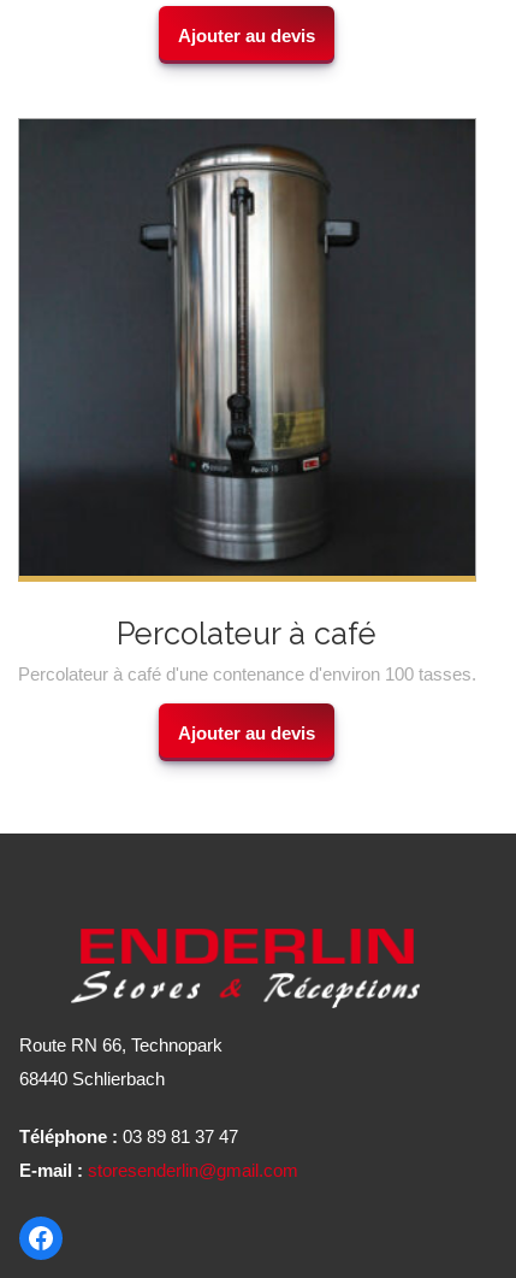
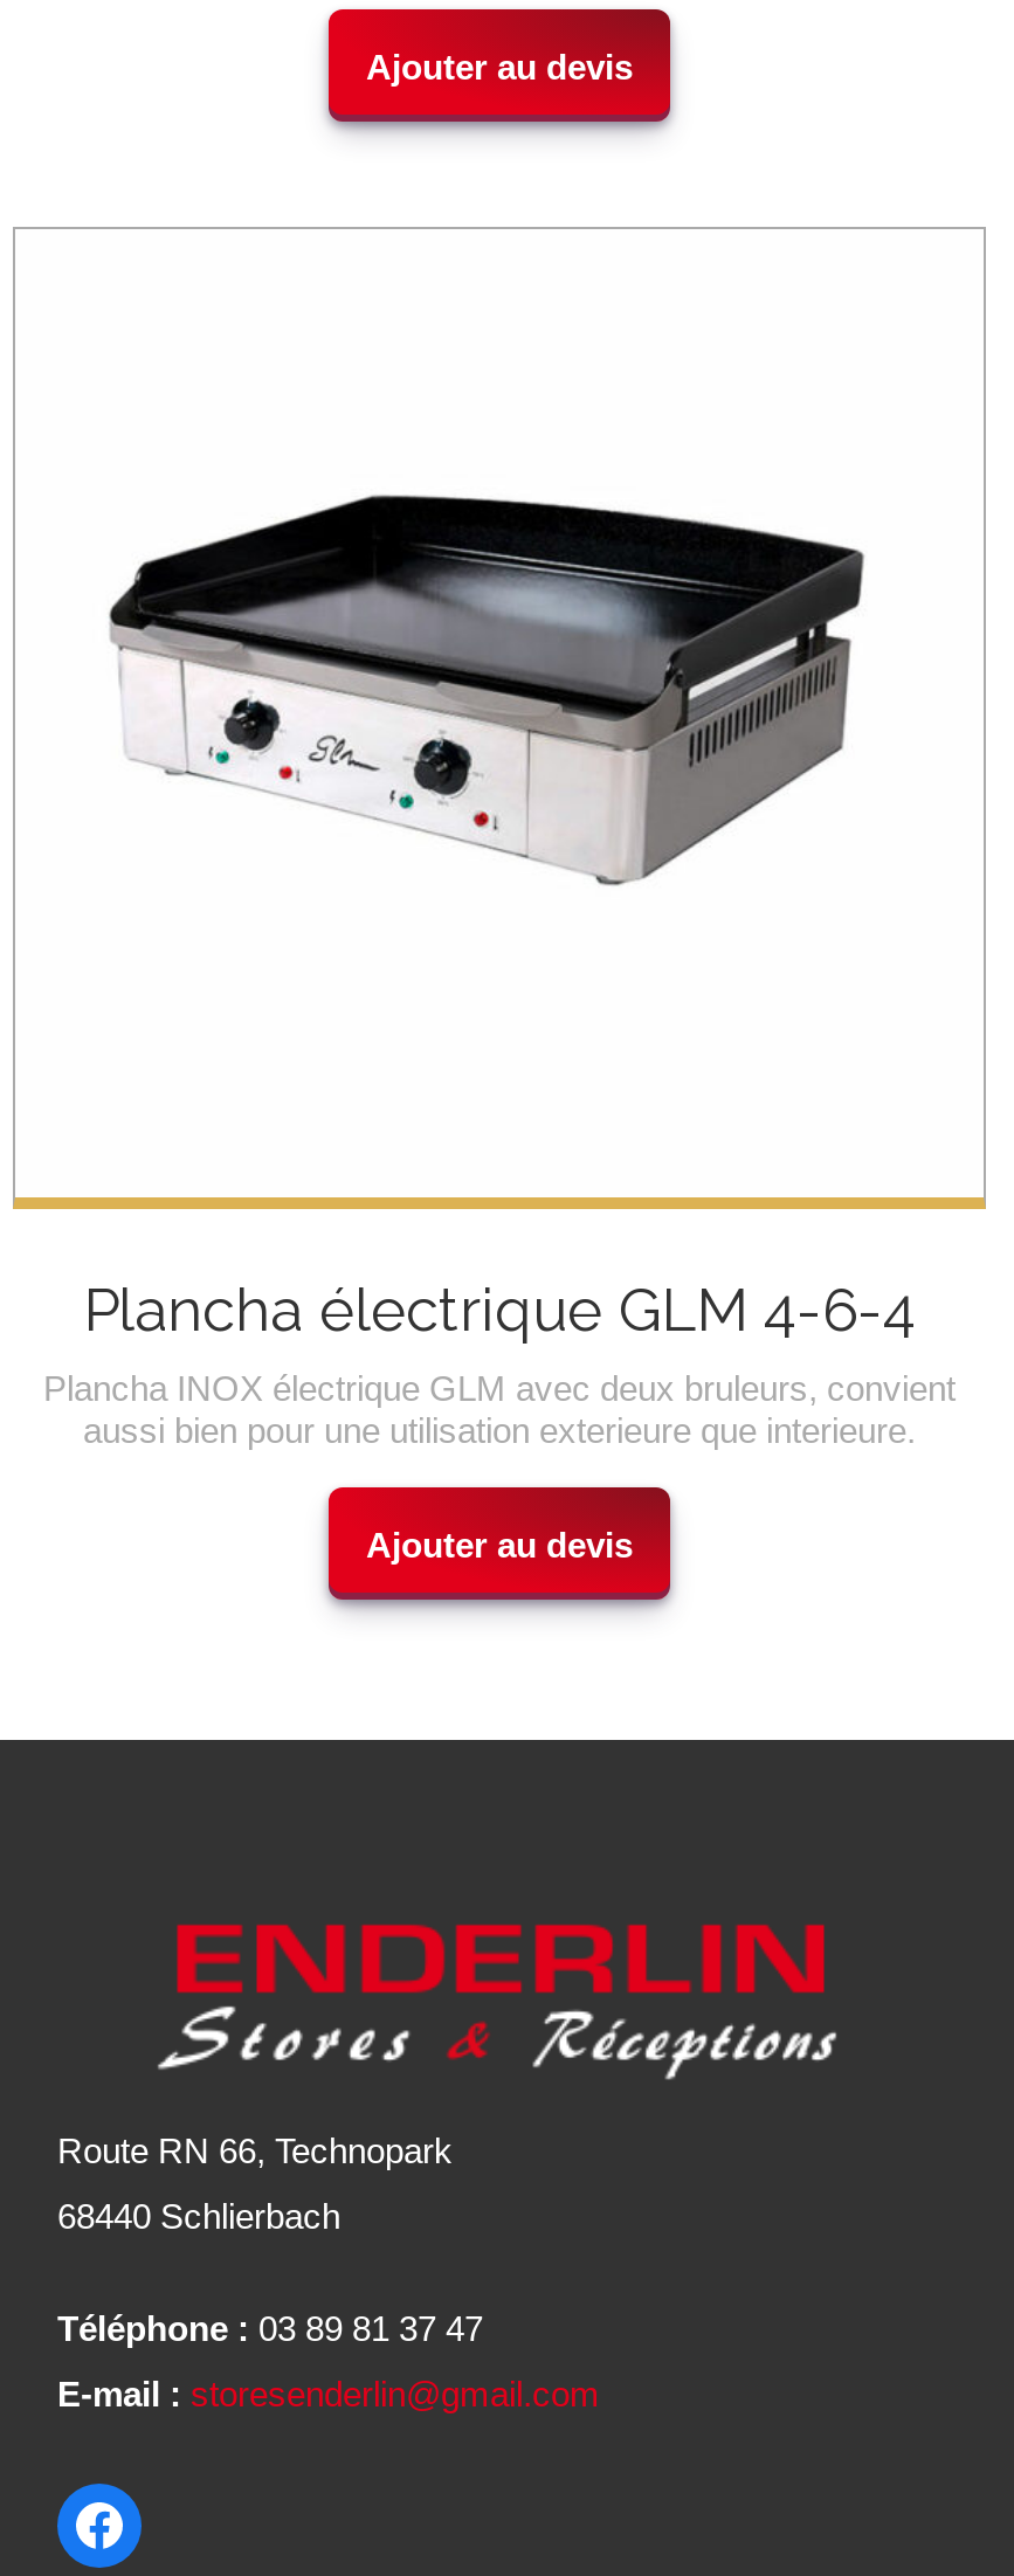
[17,118,478,684] [image] | Percolateur à café | Percolateur à café d'une contenance d'environ 100 tasses. -> [11,227,988,1450] [image] | Plancha électrique GLM 4-6-4 | Plancha INOX électrique GLM avec deux bruleurs, convient | aussi bien pour une utilisation exterieure que interieure.

